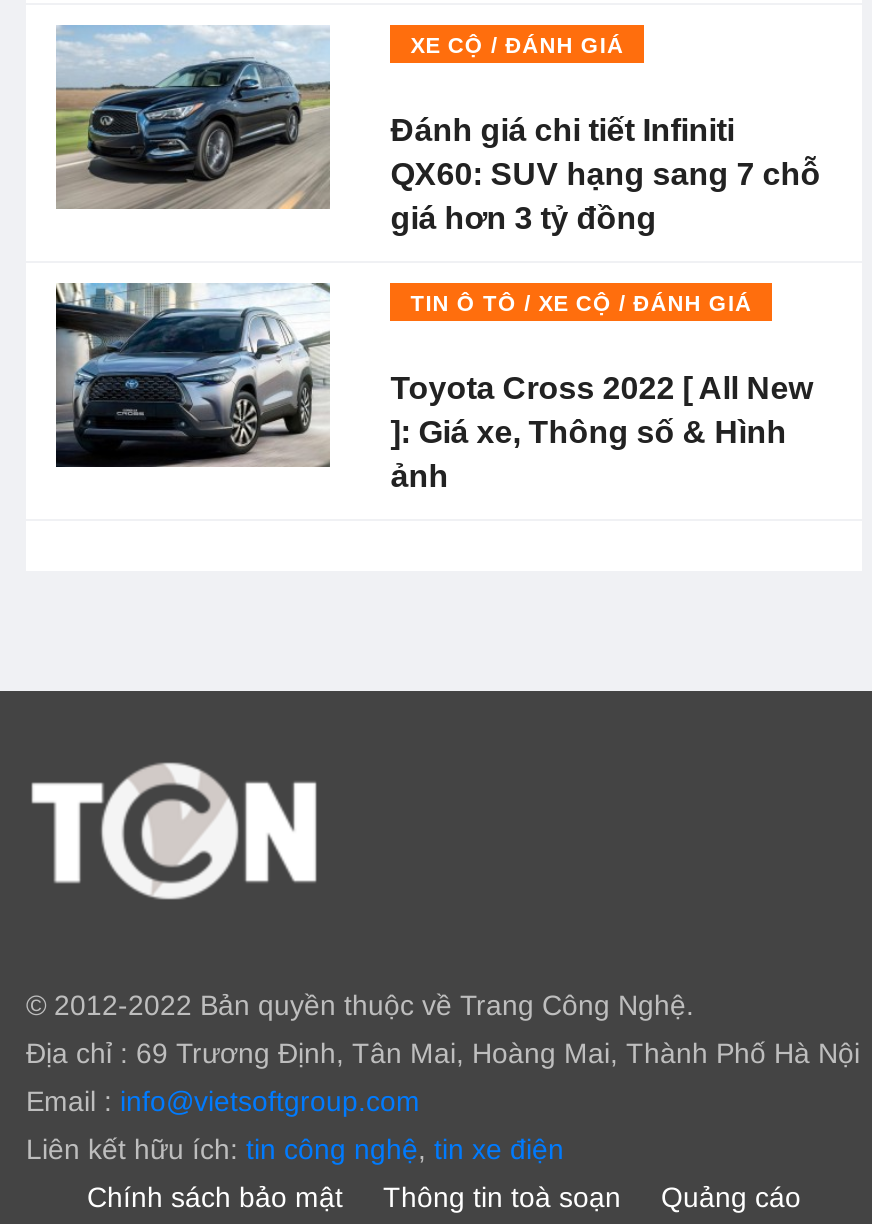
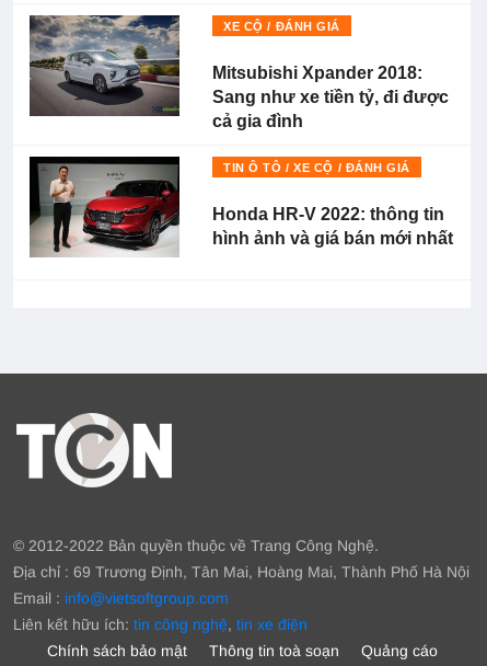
[54,25,820,235] [image] | Đánh giá chi tiết Infiniti | QX60: SUV hạng sang 7 chỗ | giá hơn 3 tỷ đồng -> [28,14,449,130] [image] | Mitsubishi Xpander 2018: | Sang như xe tiền tỷ, đi được | cả gia đình
[54,283,812,493] [image] | Toyota Cross 2022 [ All New | ]: Giá xe, Thông số & Hình | ảnh -> [30,156,453,257] [image] | Honda HR-V 2022: thông tin | hình ảnh và giá bán mới nhất

